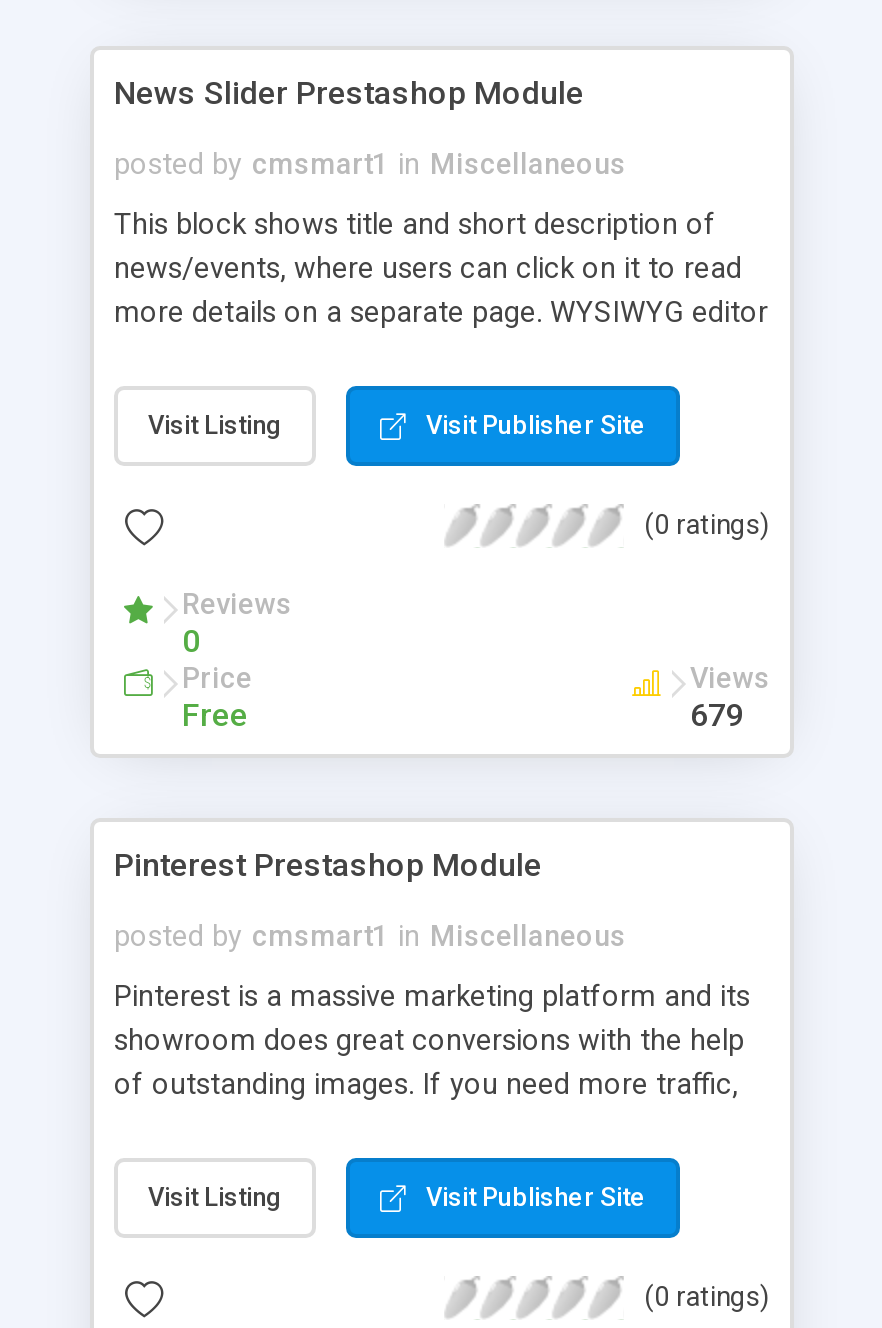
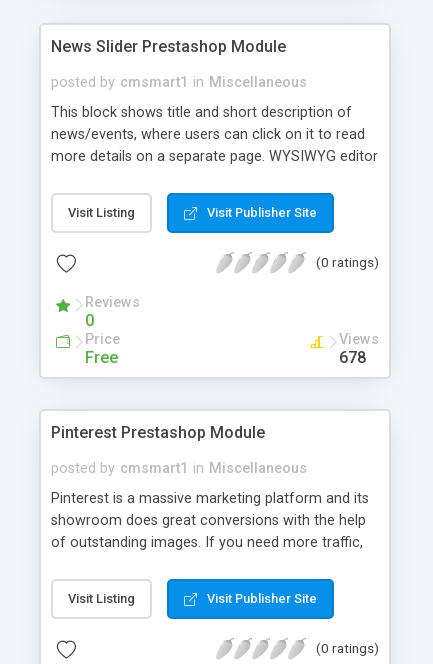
[690,696,744,734] 679 -> [339,348,366,367] 678

